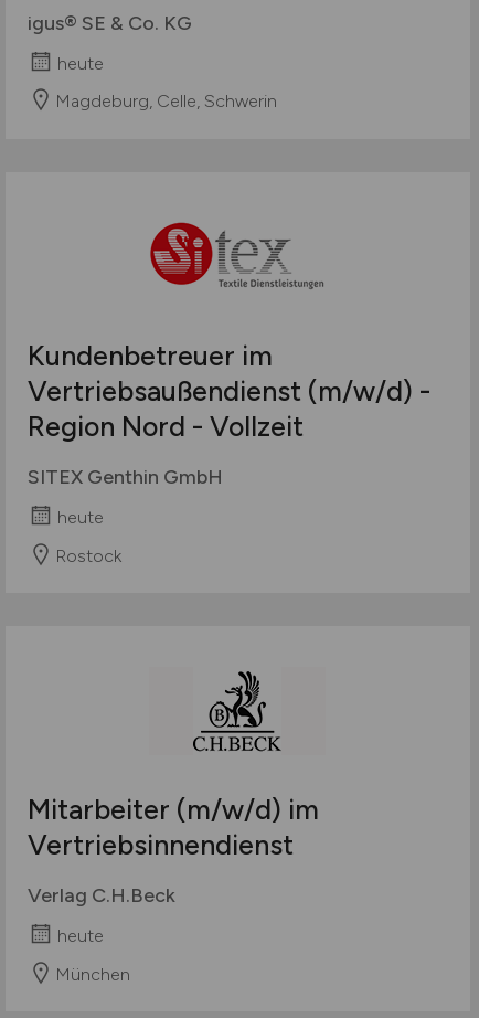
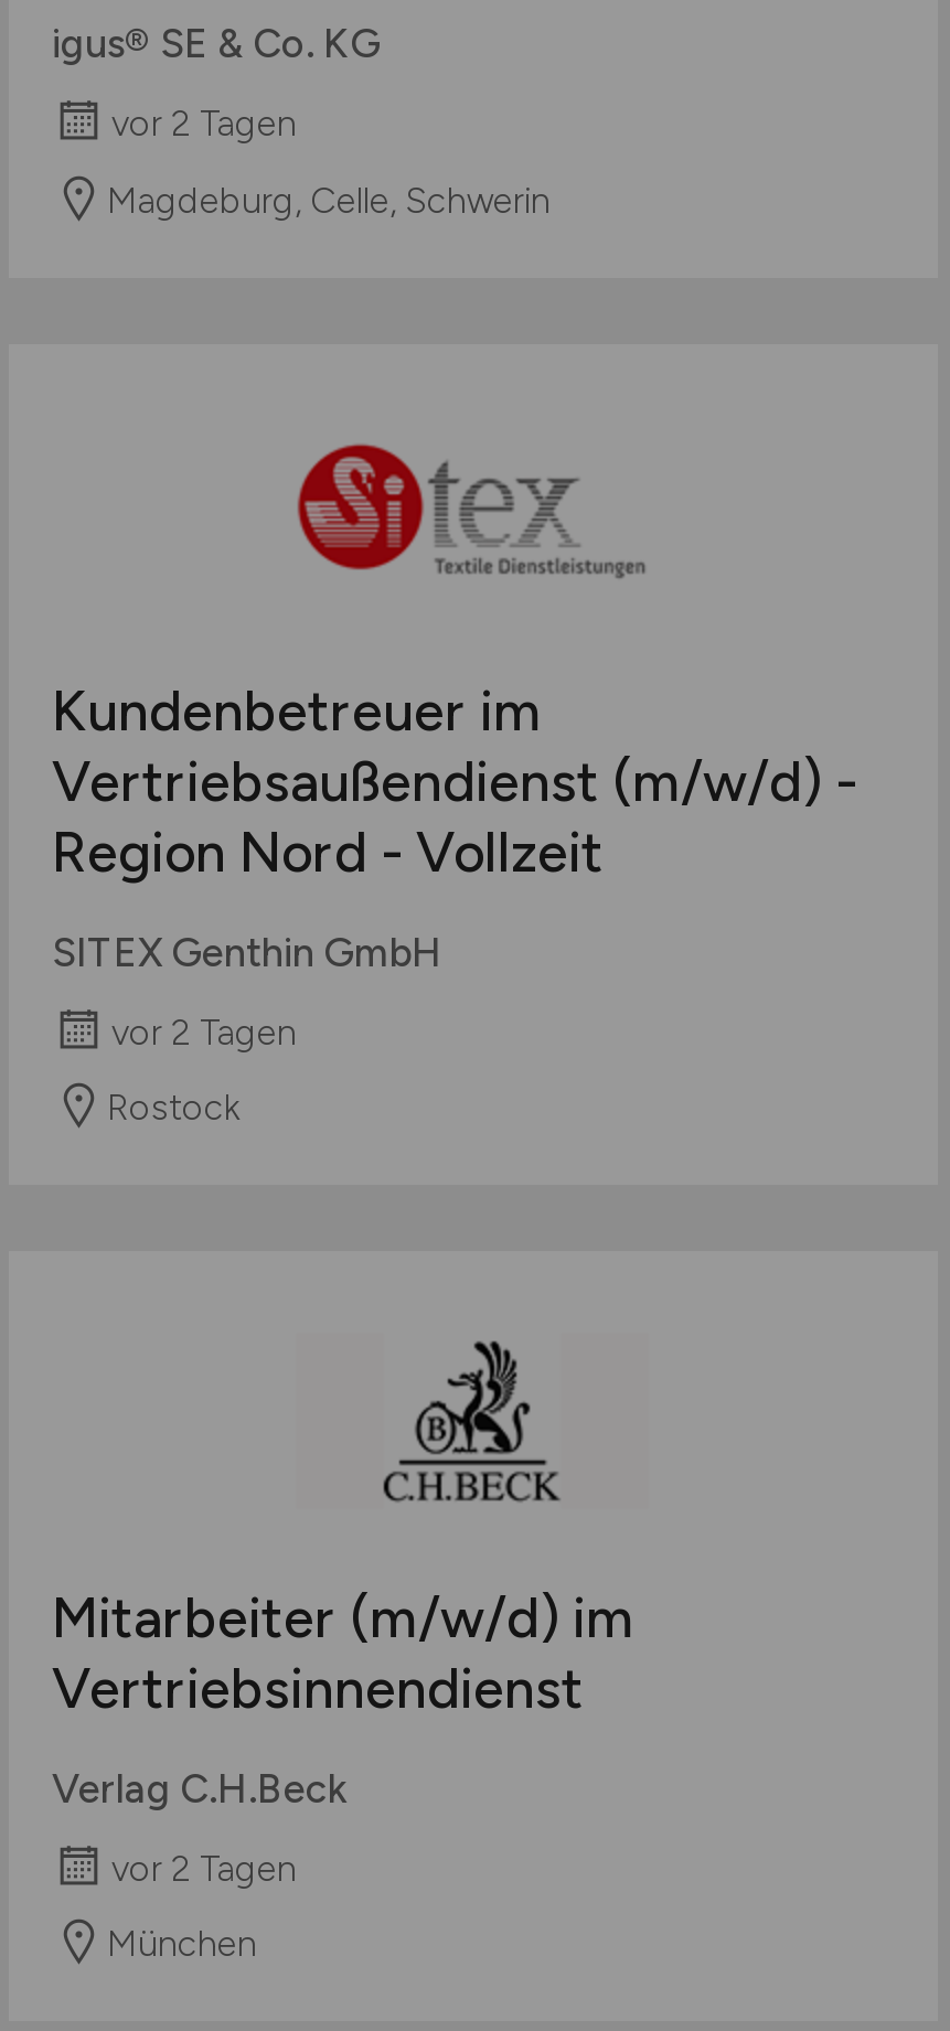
[57,52,103,73] heute -> [111,103,297,145] vor 2 Tagen
[57,506,103,527] heute -> [111,1011,297,1052] vor 2 Tagen
[57,925,103,946] heute -> [111,1847,297,1889] vor 2 Tagen

